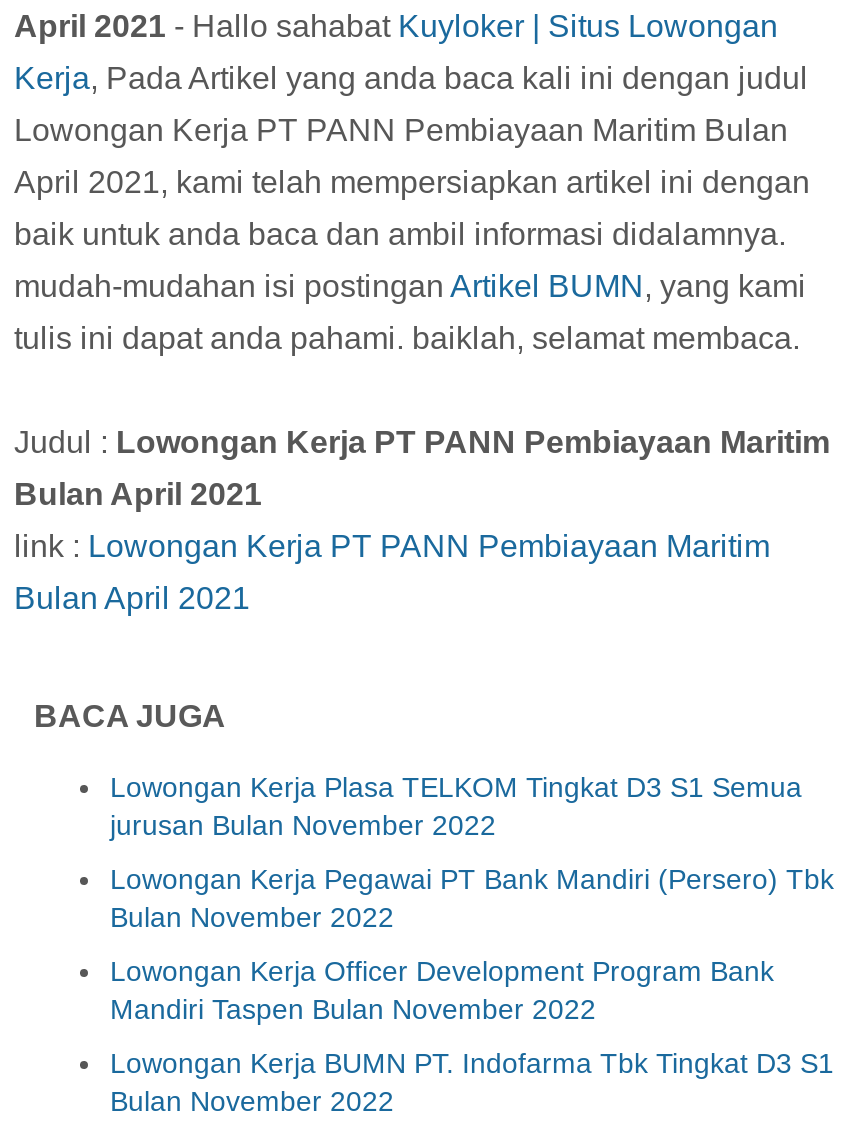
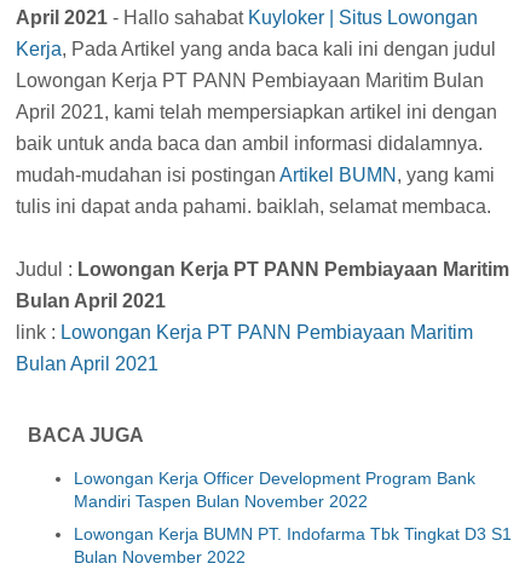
[110,770,834,932] Lowongan Kerja Plasa TELKOM Tingkat D3 S1 Semua | jurusan Bulan November 2022 | Lowongan Kerja Pegawai PT Bank Mandiri (Persero) Tbk | Bulan November 2022 -> none

